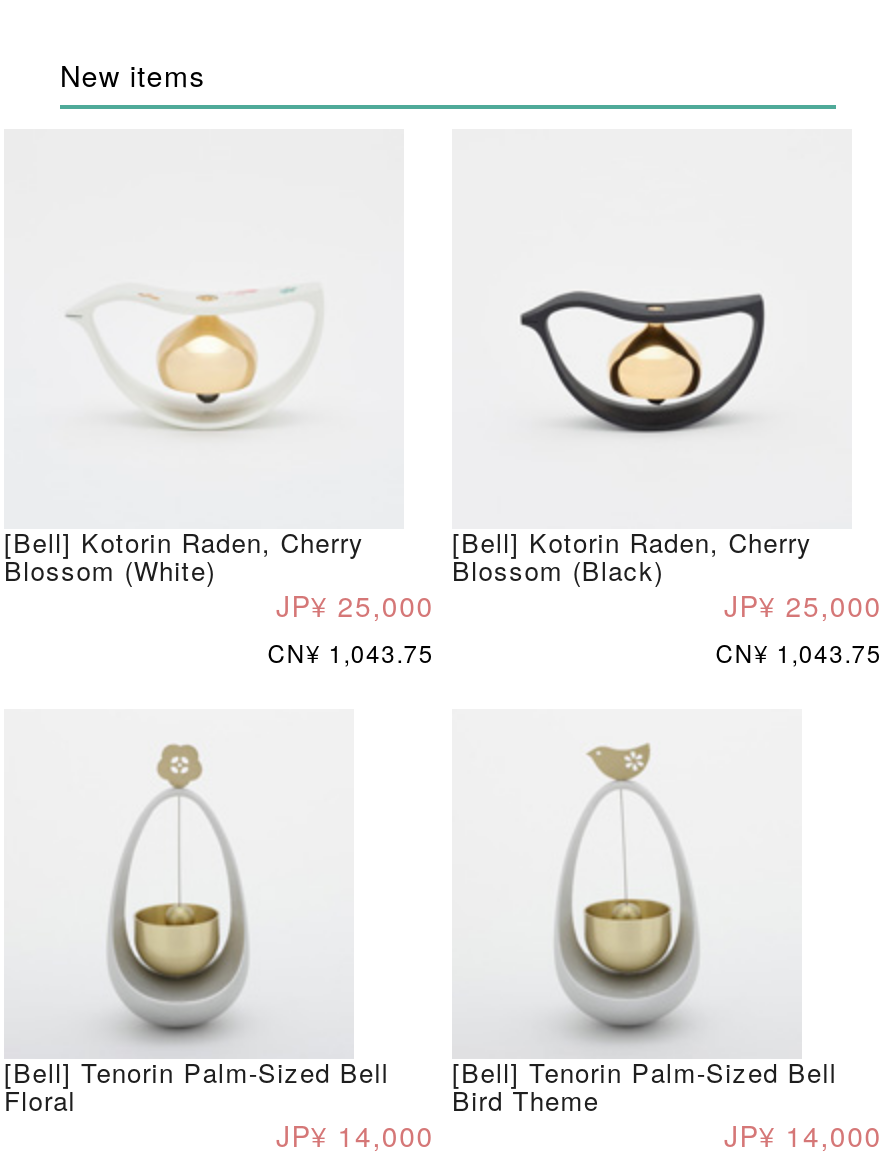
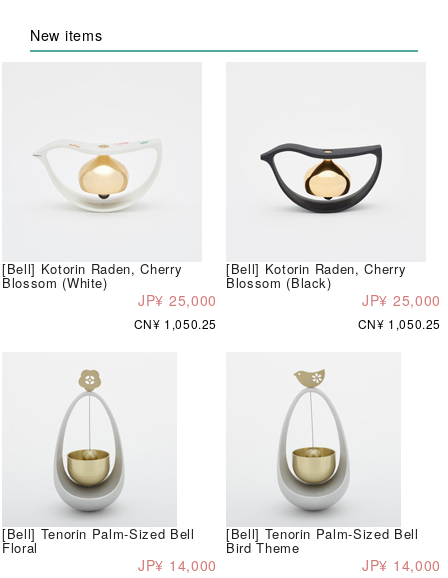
[268,634,434,668] CN¥ 1,043.75 -> [134,315,217,332] CN¥ 1,050.25
[716,634,882,668] CN¥ 1,043.75 -> [358,315,441,332] CN¥ 1,050.25

